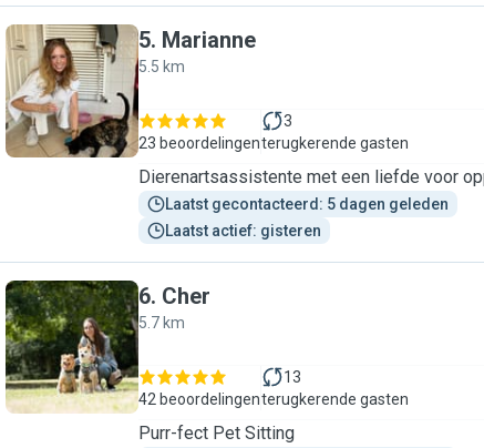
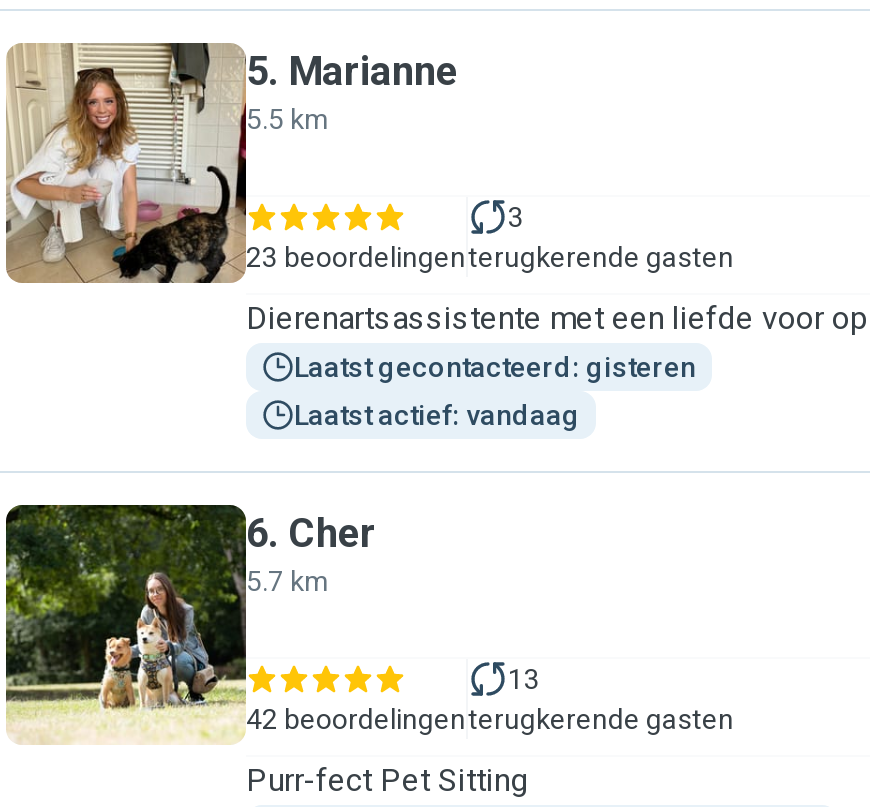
[165,195,449,213] Laatst gecontacteerd: 5 dagen geleden -> [294,351,696,383] Laatst gecontacteerd: gisteren
[165,222,321,240] Laatst actief: gisteren -> [294,399,580,431] Laatst actief: vandaag

